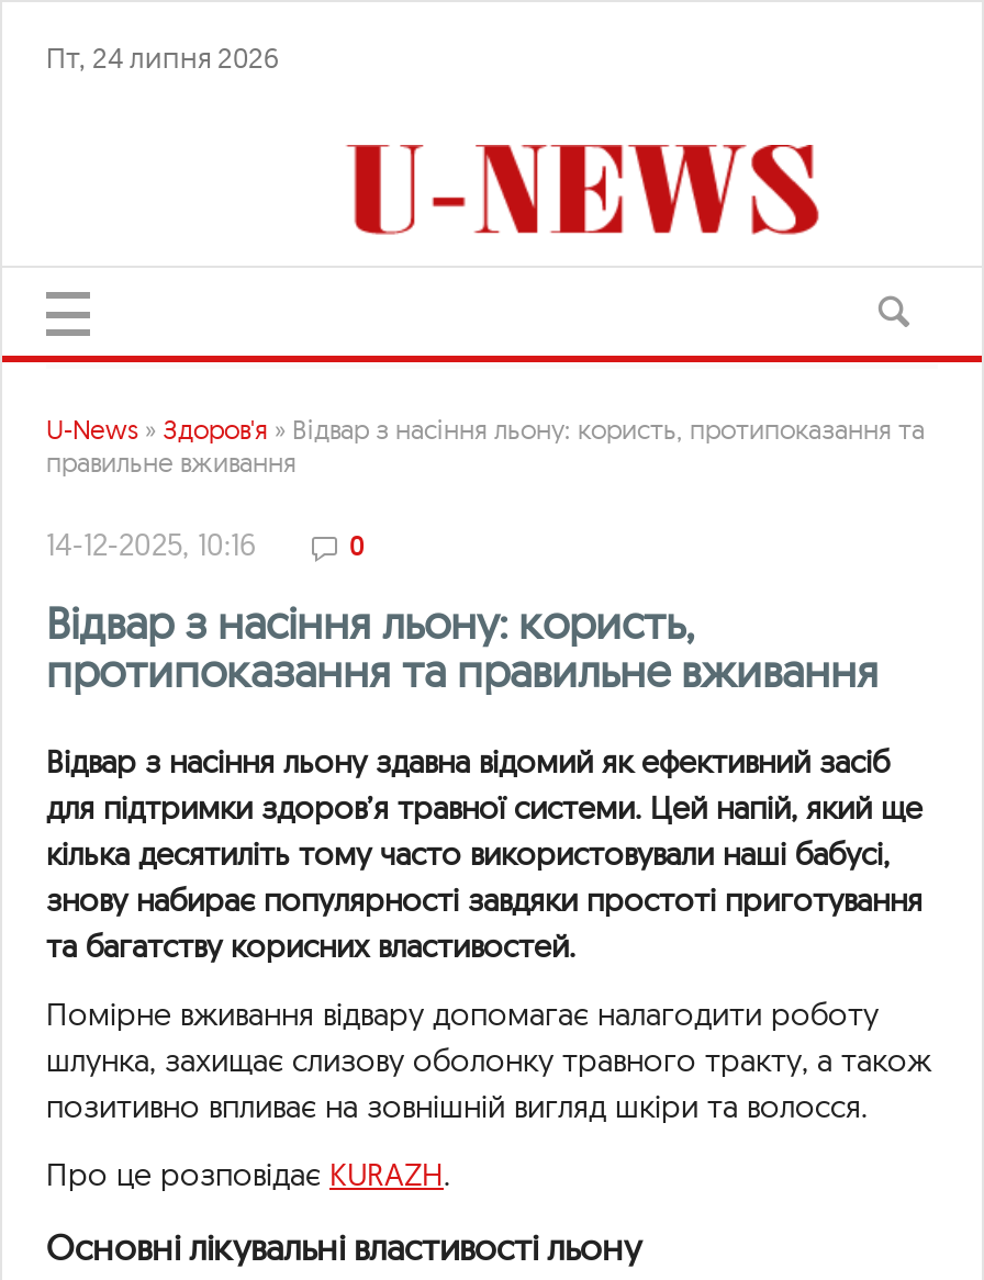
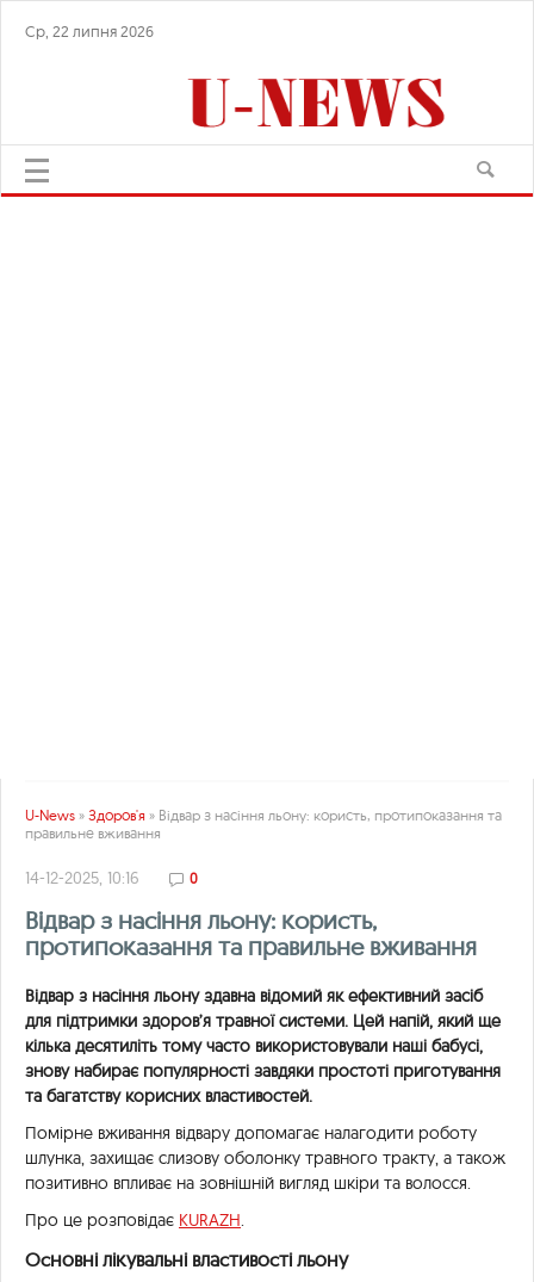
[46,40,279,75] Пт, 24 липня 2026 -> [25,21,154,41] Ср, 22 липня 2026

